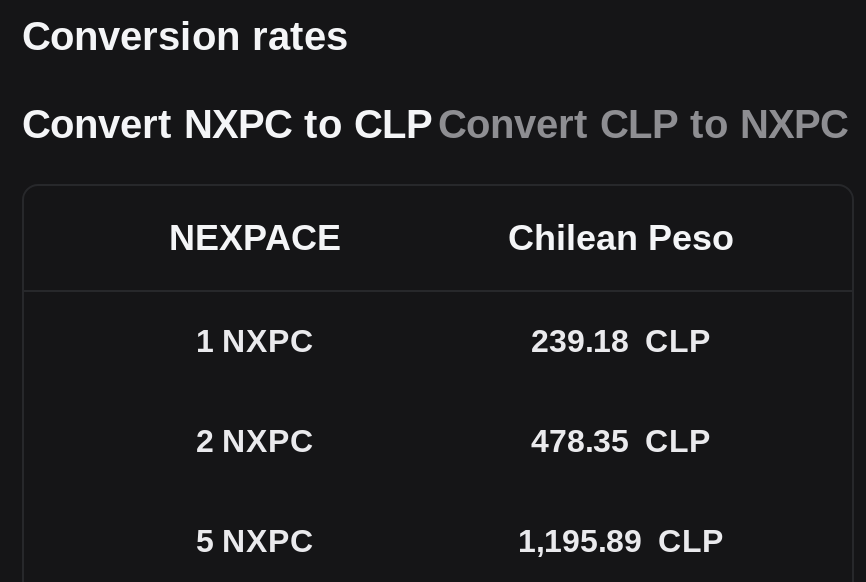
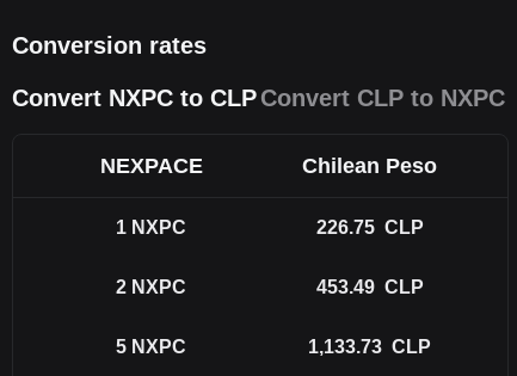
[531,324,711,358] 239.18 CLP -> [316,217,423,238] 226.75 CLP
[531,424,711,458] 478.35 CLP -> [316,277,423,297] 453.49 CLP
[518,524,724,558] 1,195.89 CLP -> [308,337,431,357] 1,133.73 CLP

